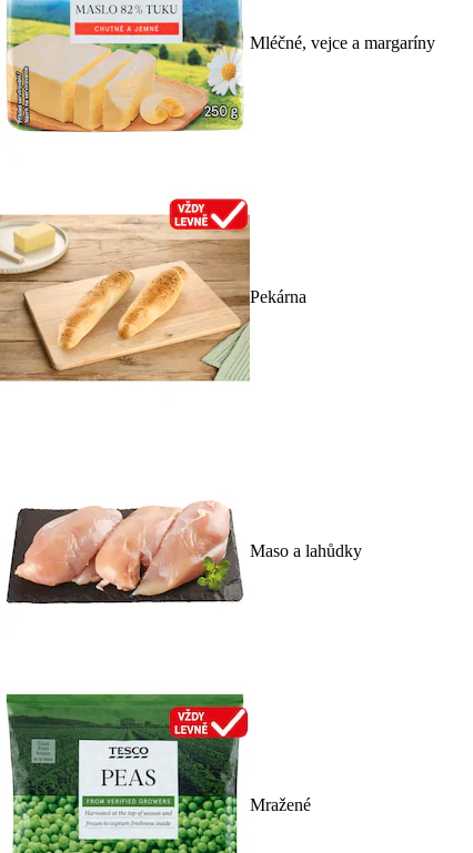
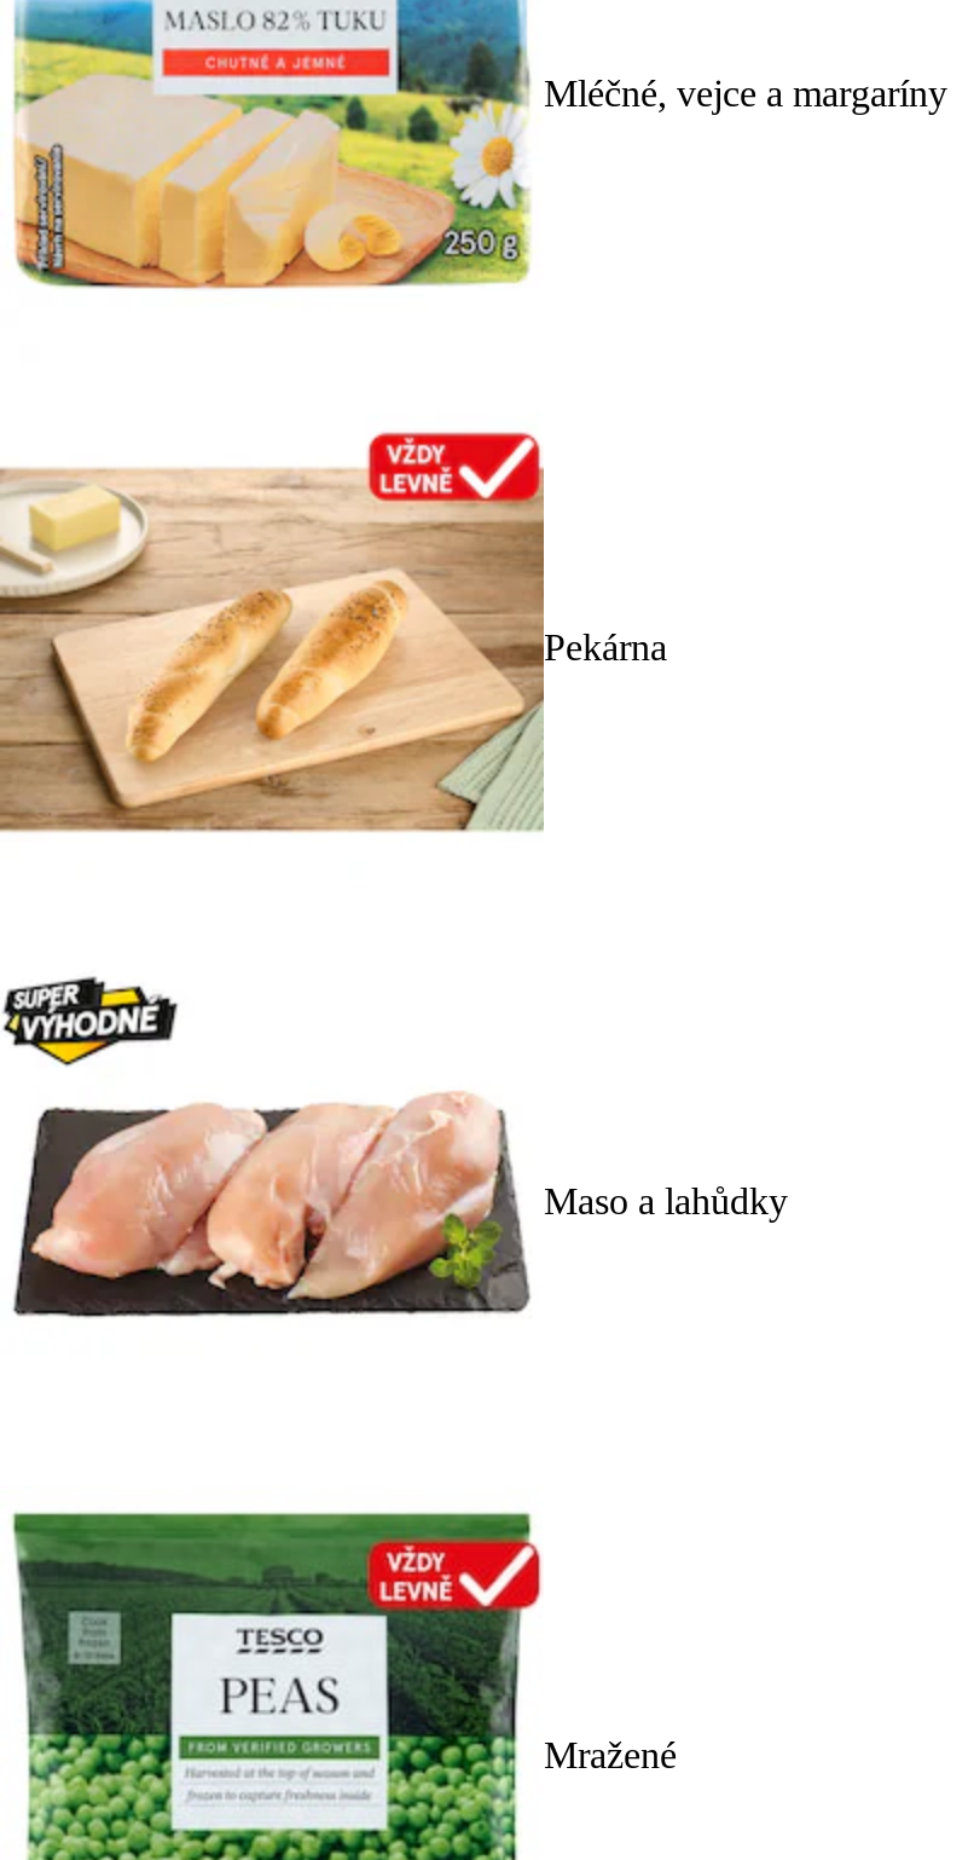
none -> [7,975,179,1067] [image]

